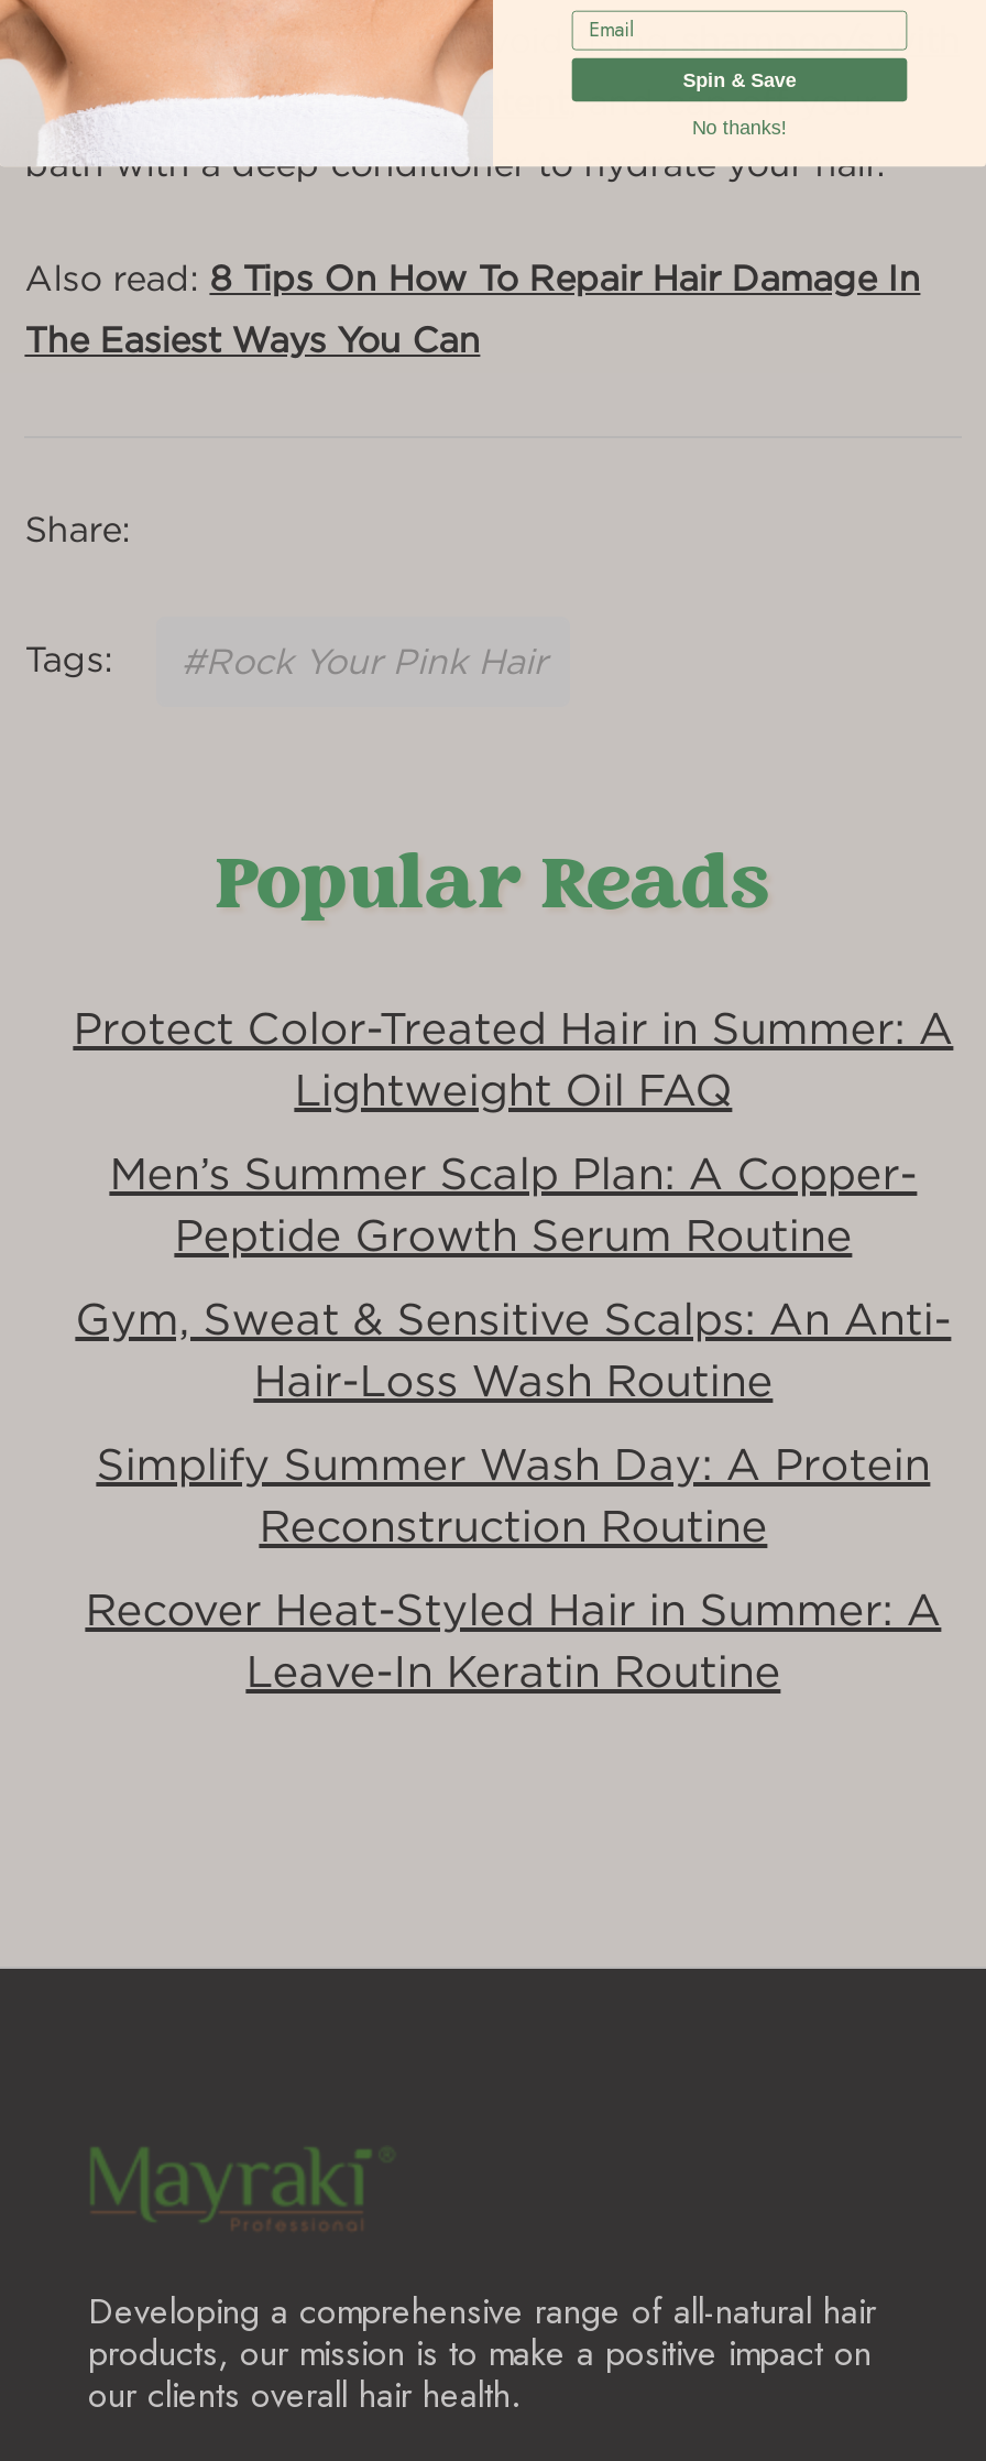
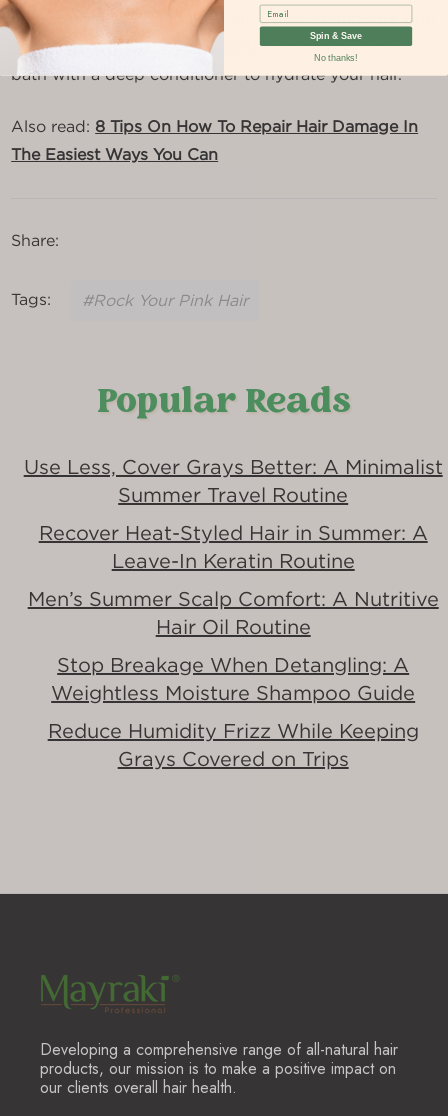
[73,1004,953,1548] Protect Color-Treated Hair in Summer: A | Lightweight Oil FAQ | Men’s Summer Scalp Plan: A Copper- | Peptide Growth Serum Routine | Gym, Sweat & Sensitive Scalps: An Anti- | Hair-Loss Wash Routine | Simplify Summer Wash Day: A Protein | Reconstruction Routine -> [24,456,443,505] Use Less, Cover Grays Better: A Minimalist | Summer Travel Routine
moved [85,1586,941,1694] -> [39,522,428,571]: Recover Heat-Styled Hair in Summer: A | Leave-In Keratin Routine
none -> [28,588,439,769] Men’s Summer Scalp Comfort: A Nutritive | Hair Oil Routine | Stop Breakage When Detangling: A | Weightless Moisture Shampoo Guide | Reduce Humidity Frizz While Keeping | Grays Covered on Trips

